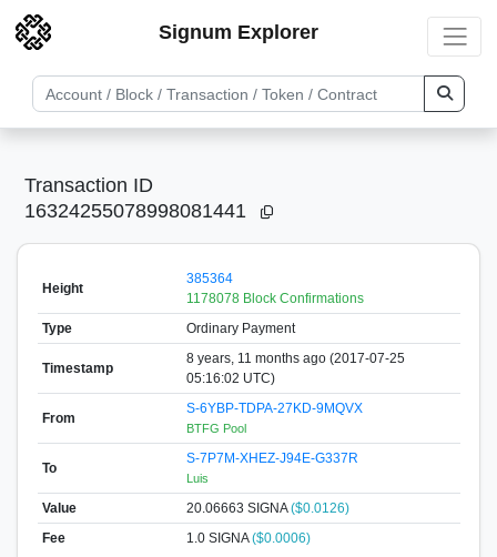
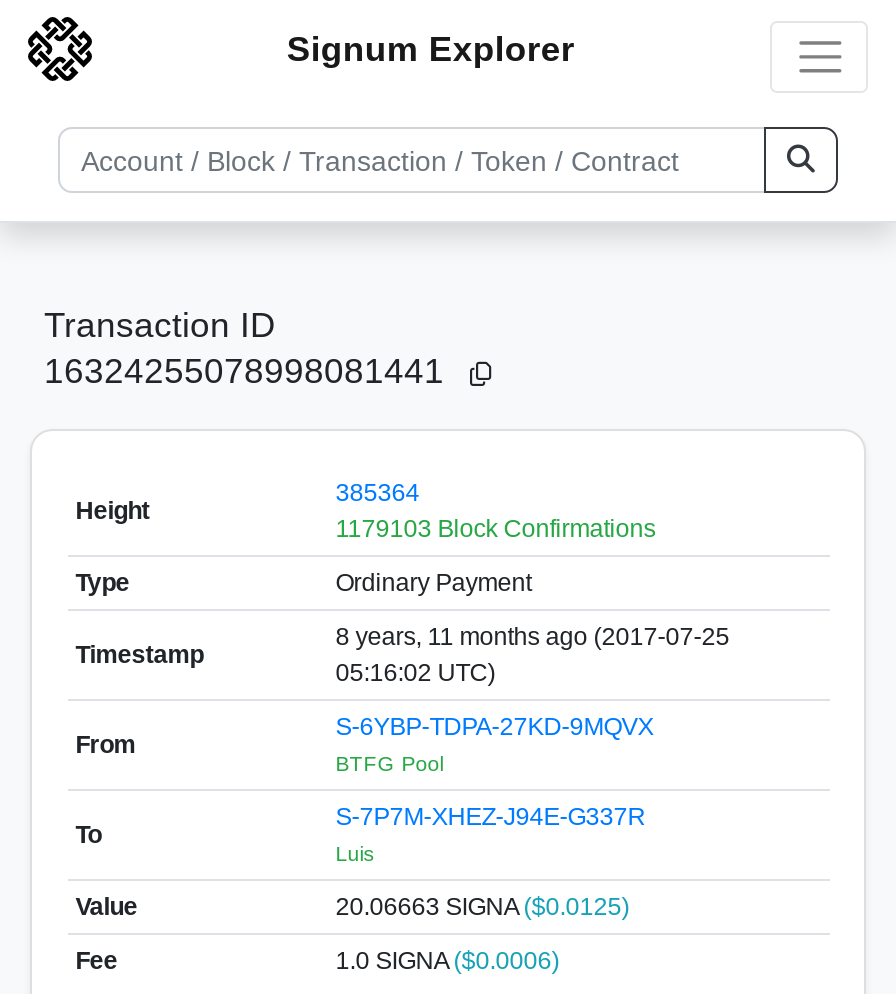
[186,290,364,306] 1178078 Block Confirmations -> [335,514,655,542] 1179103 Block Confirmations
[186,500,349,515] 20.06663 SIGNA ($0.0126) -> [335,892,629,920] 20.06663 SIGNA ($0.0125)

